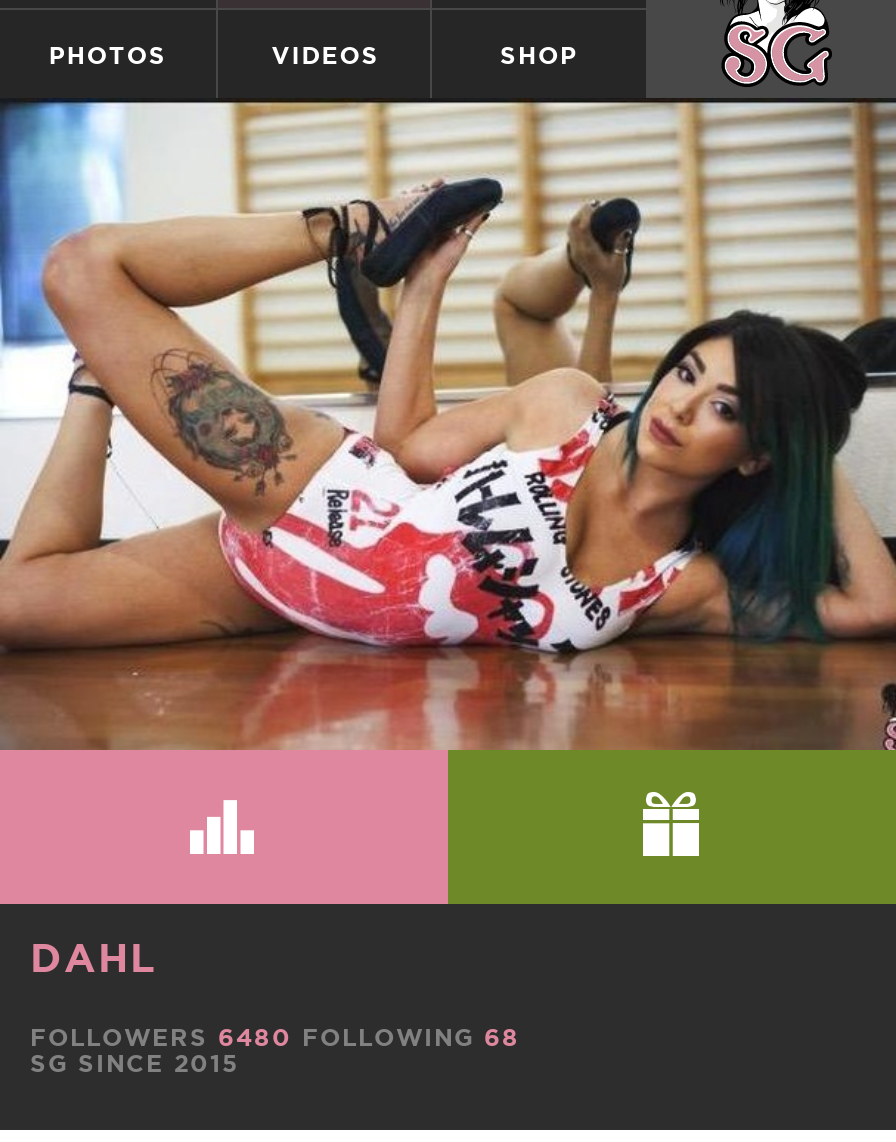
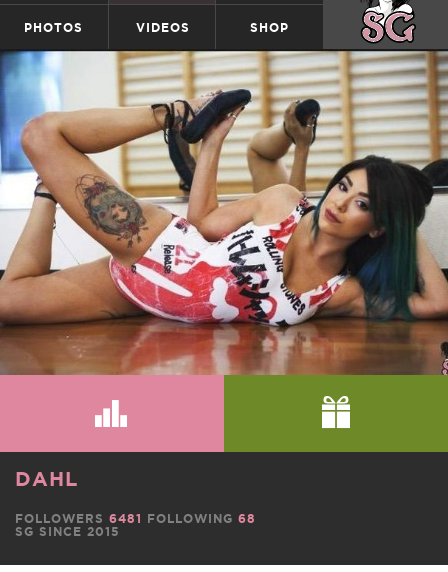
[30,1024,520,1050] FOLLOWERS 6480 FOLLOWING 68 -> [15,512,256,525] FOLLOWERS 6481 FOLLOWING 68

